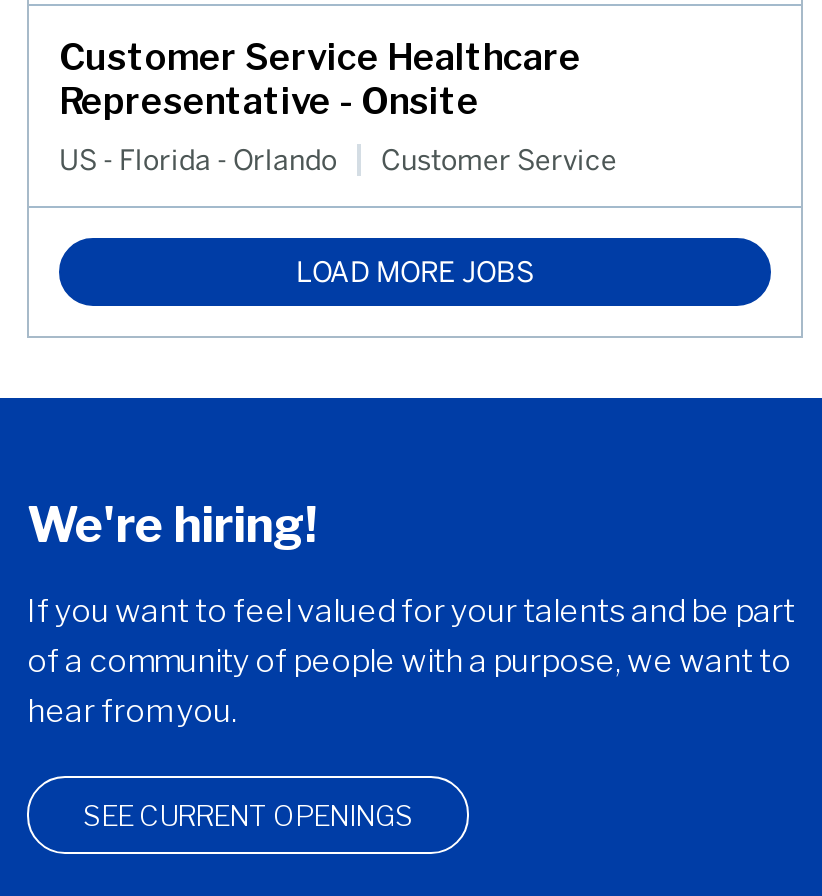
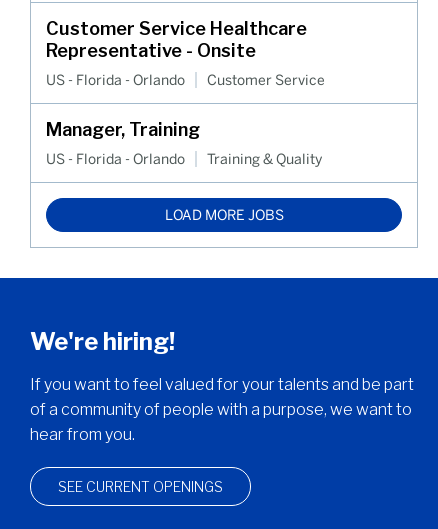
none -> [46,119,322,167] Manager, Training | US - Florida - Orlando | Training & Quality

